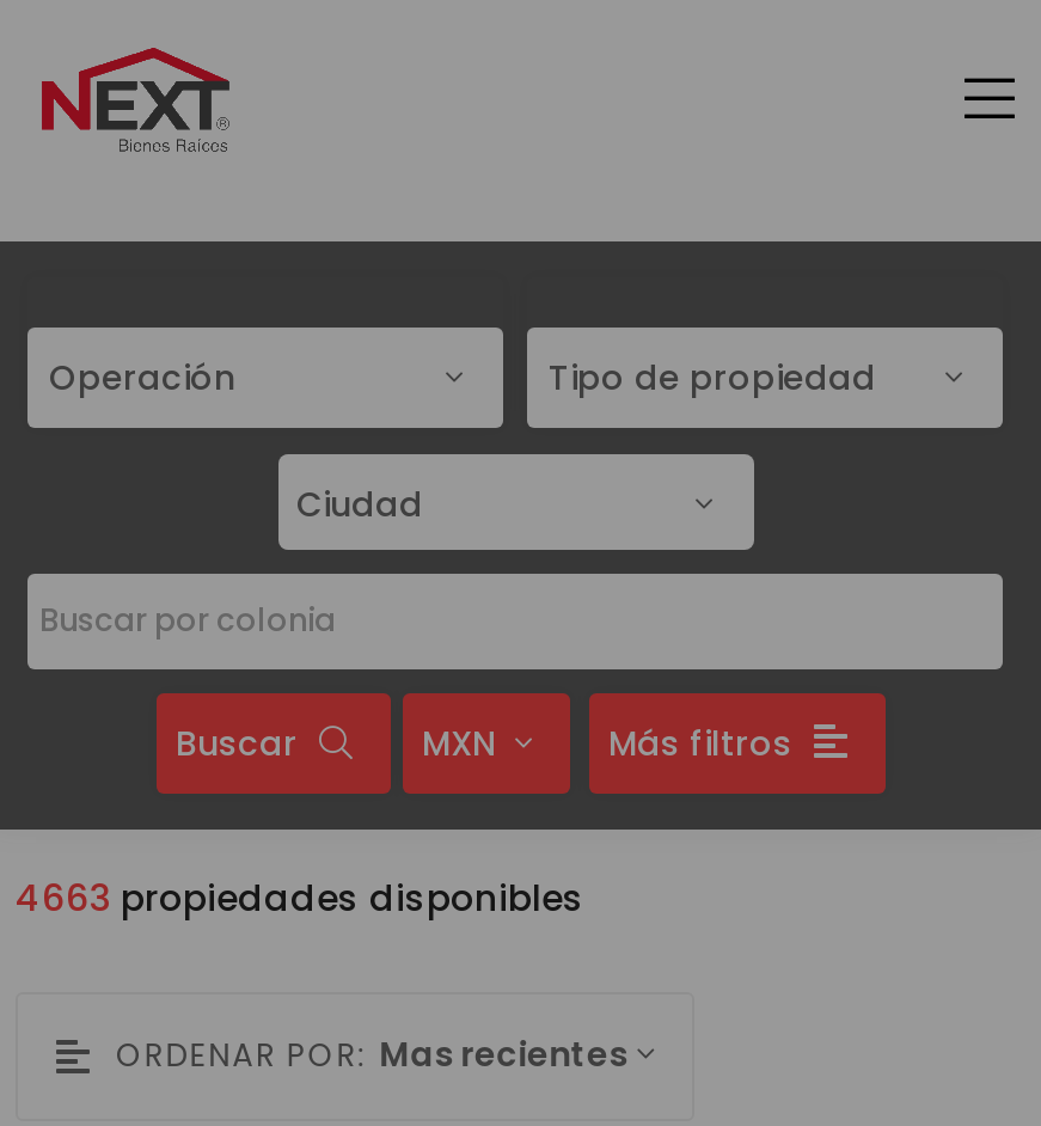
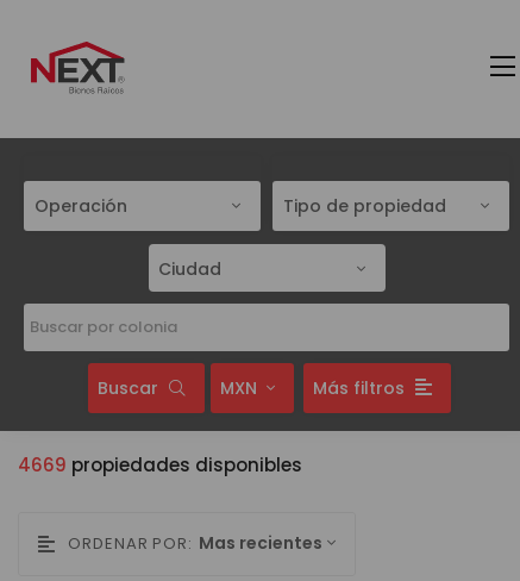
[16,873,584,923] 4663 propiedades disponibles -> [18,453,302,478] 4669 propiedades disponibles

